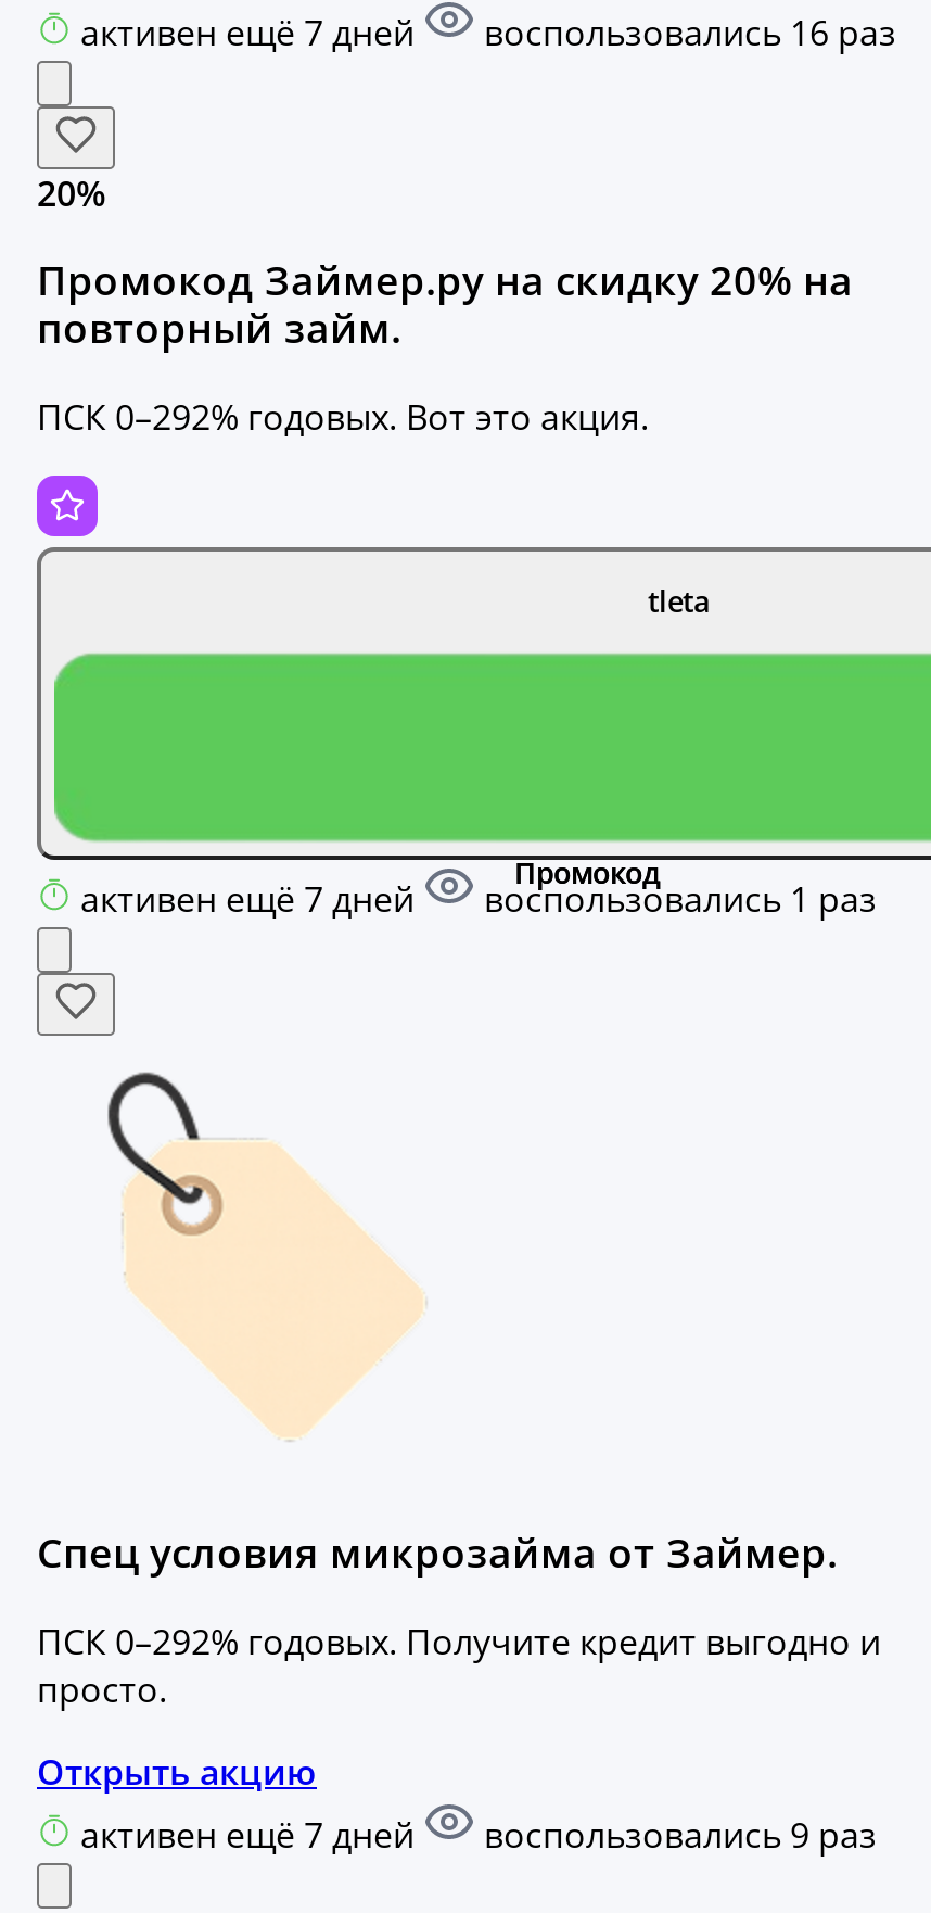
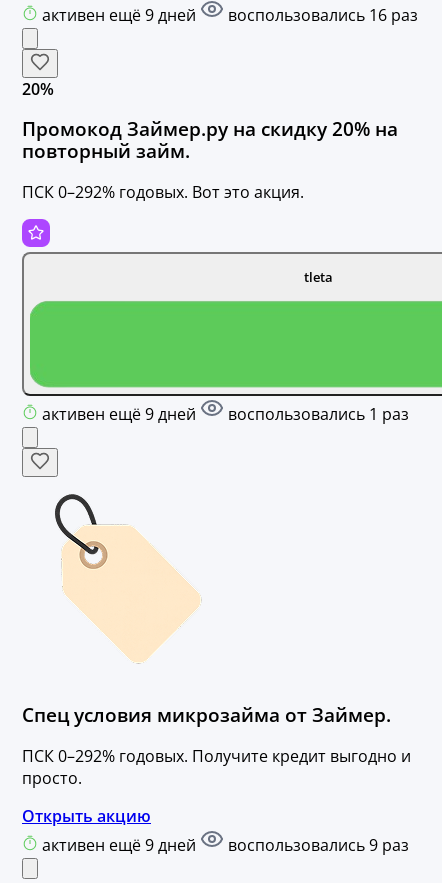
[80,8,423,56] активен ещё 7 дней -> [42,4,200,26] активен ещё 9 дней
[80,875,423,922] активен ещё 7 дней -> [42,403,200,425] активен ещё 9 дней
[80,1811,423,1859] активен ещё 7 дней -> [42,834,200,856] активен ещё 9 дней

